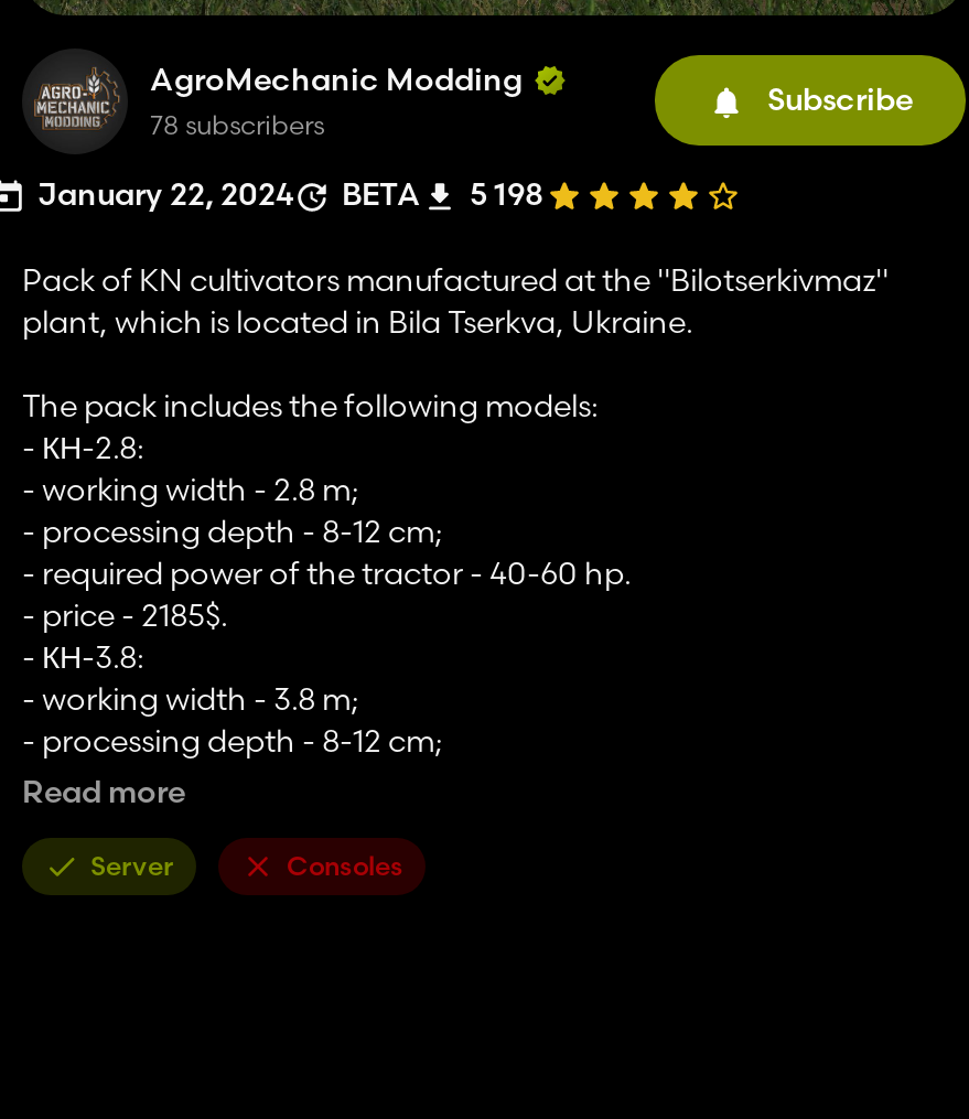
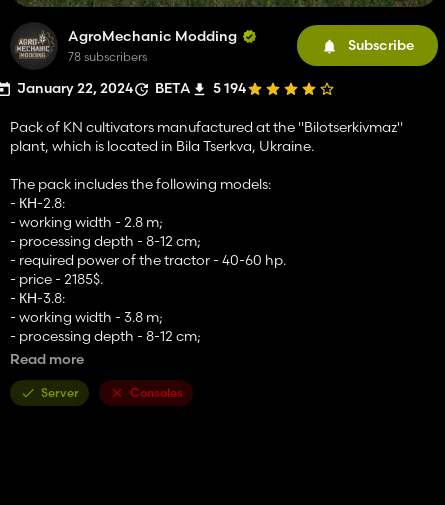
[37,174,545,213] January 22, 2024 BETA 5 198 -> [17,79,246,97] January 22, 2024 BETA 5 194

